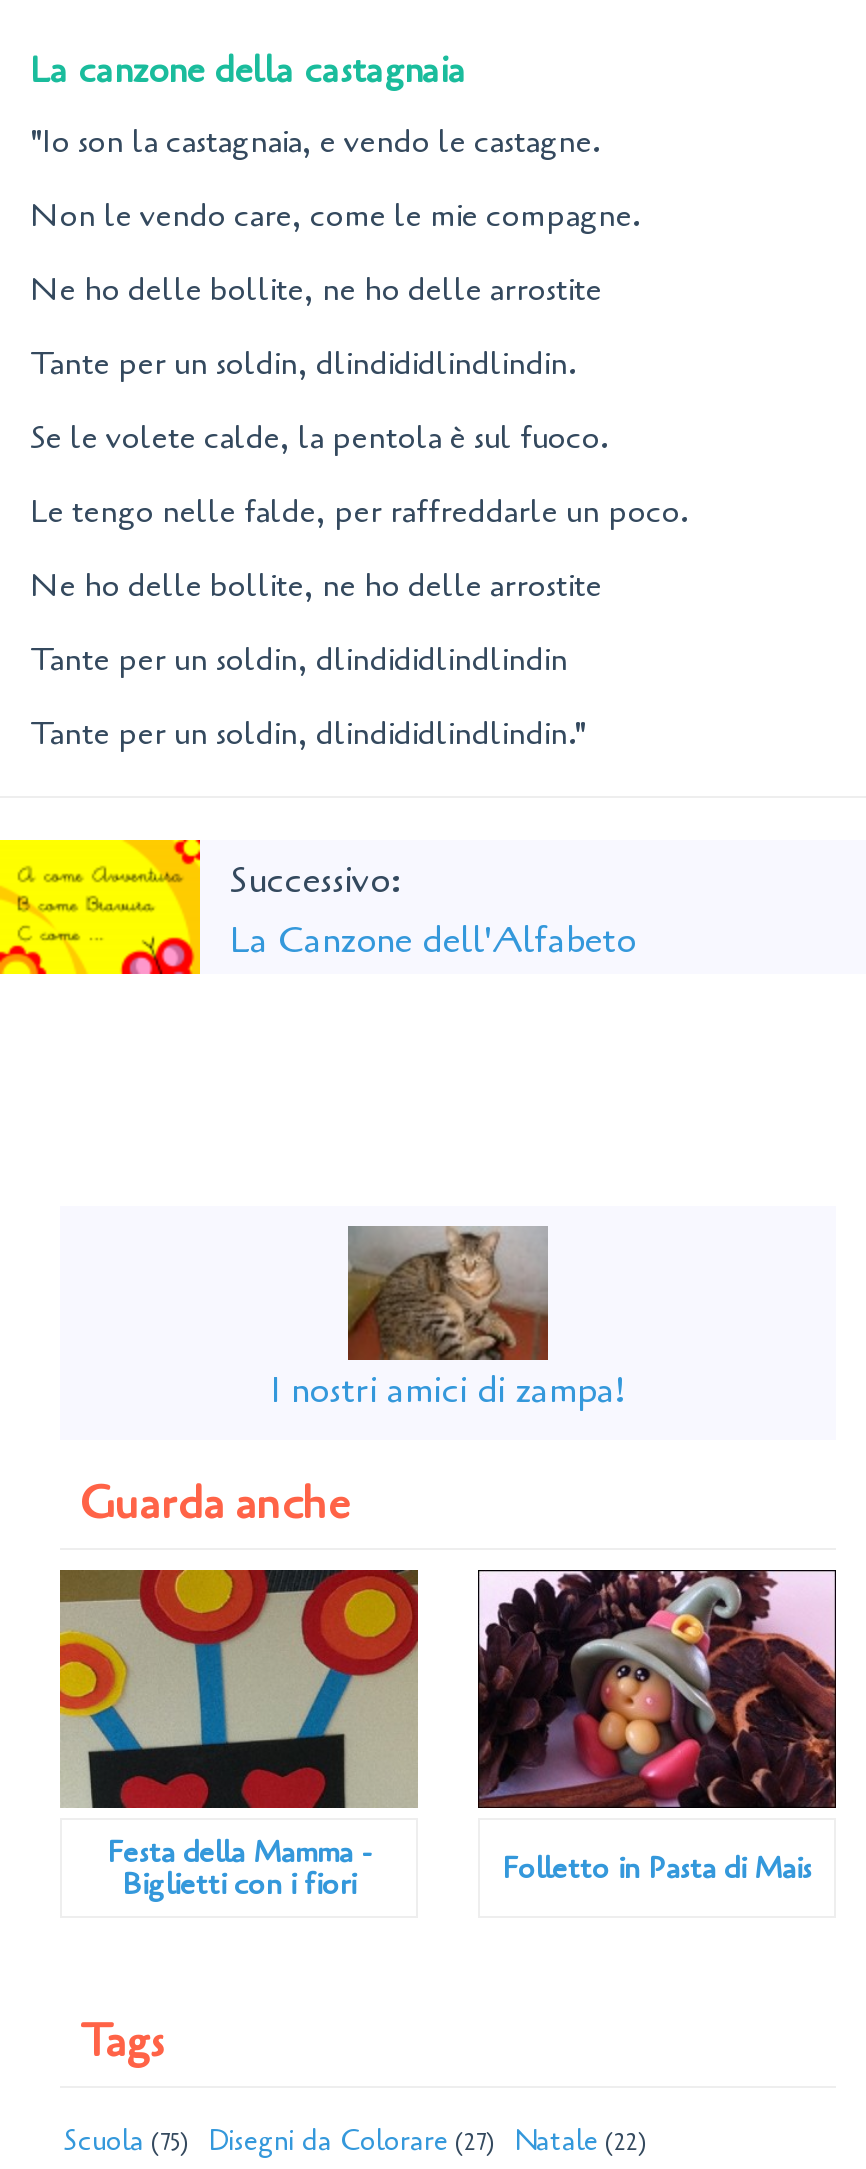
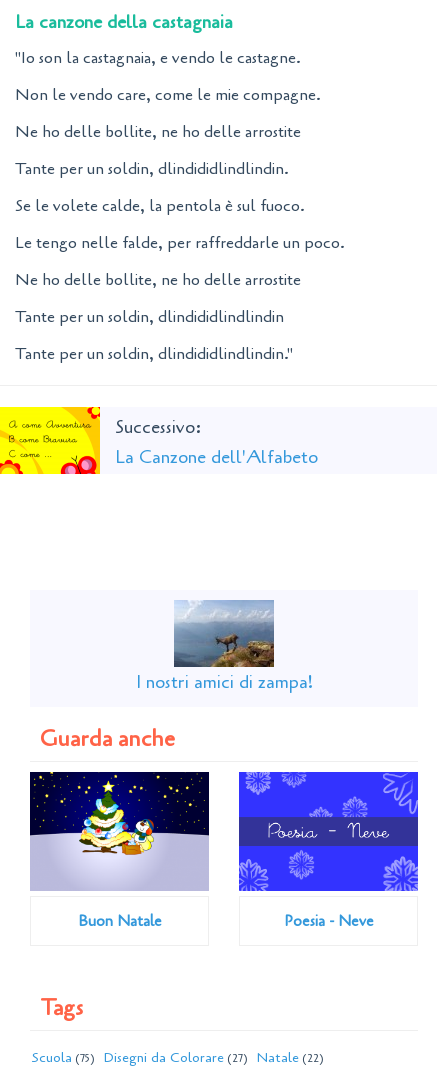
[346,1226,548,1362] [image] -> [173,600,274,667] [image]
[58,1568,812,1905] [image] | Festa della Mamma - | Biglietti con i fiori | Folletto in Pasta di Mais -> [29,771,373,931] [image] | Buon Natale | Poesia - Neve
[476,1568,838,1810] [image] -> [238,771,419,892] [image]

